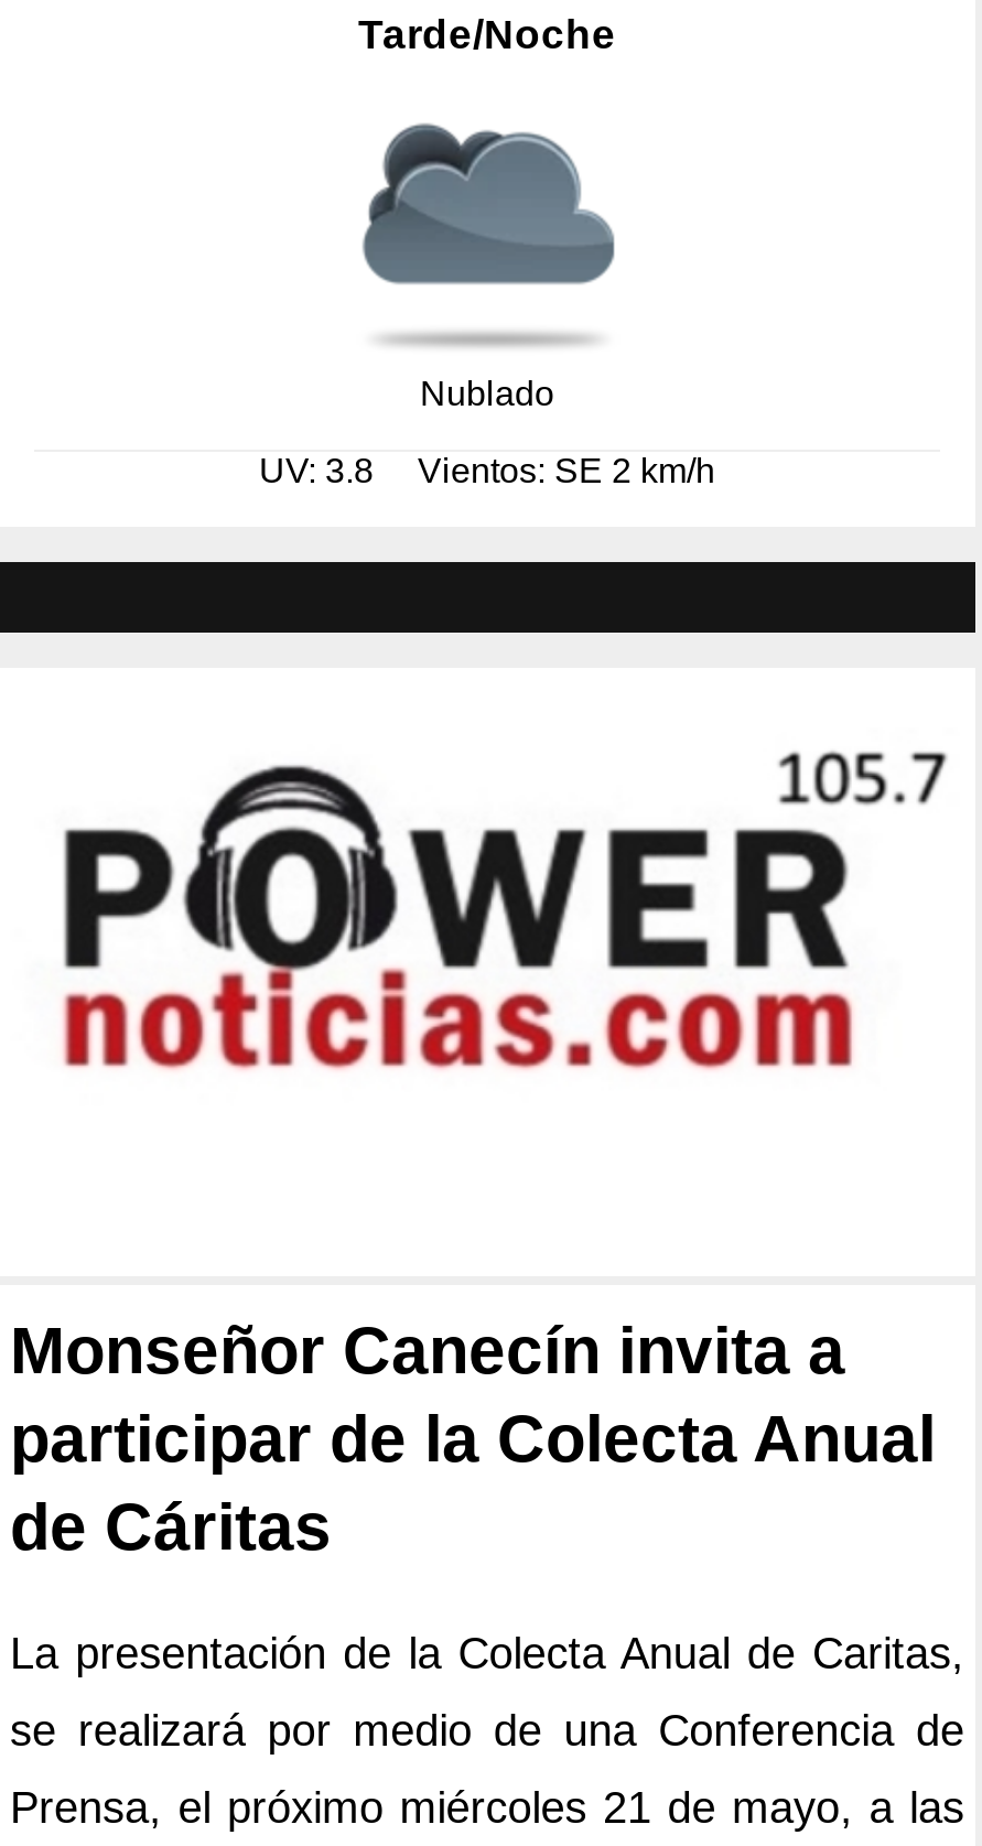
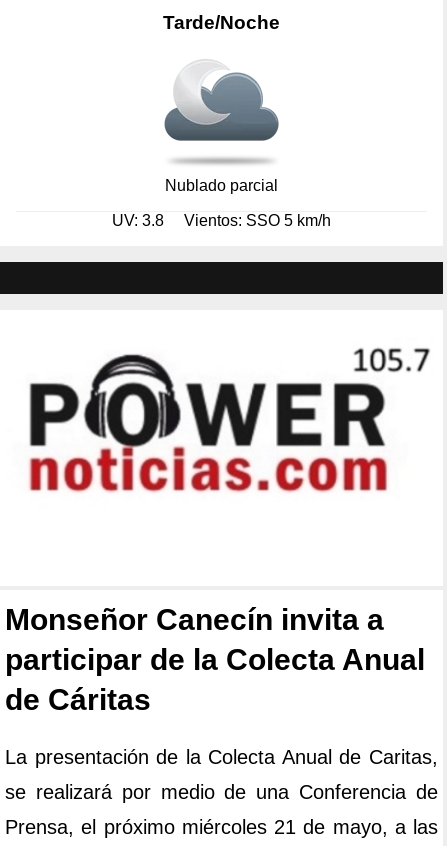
[363,123,616,411] [image] | Nublado -> [164,64,279,194] [image] | Nublado parcial
[259,451,715,488] UV: 3.8 Vientos: SE 2 km/h -> [112,212,331,229] UV: 3.8 Vientos: SSO 5 km/h

